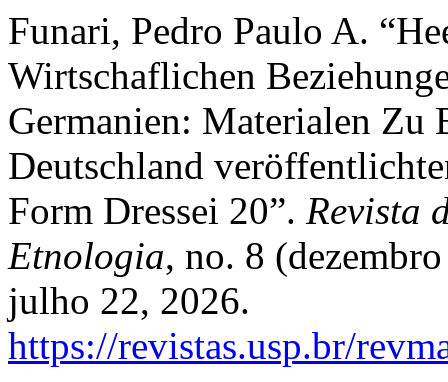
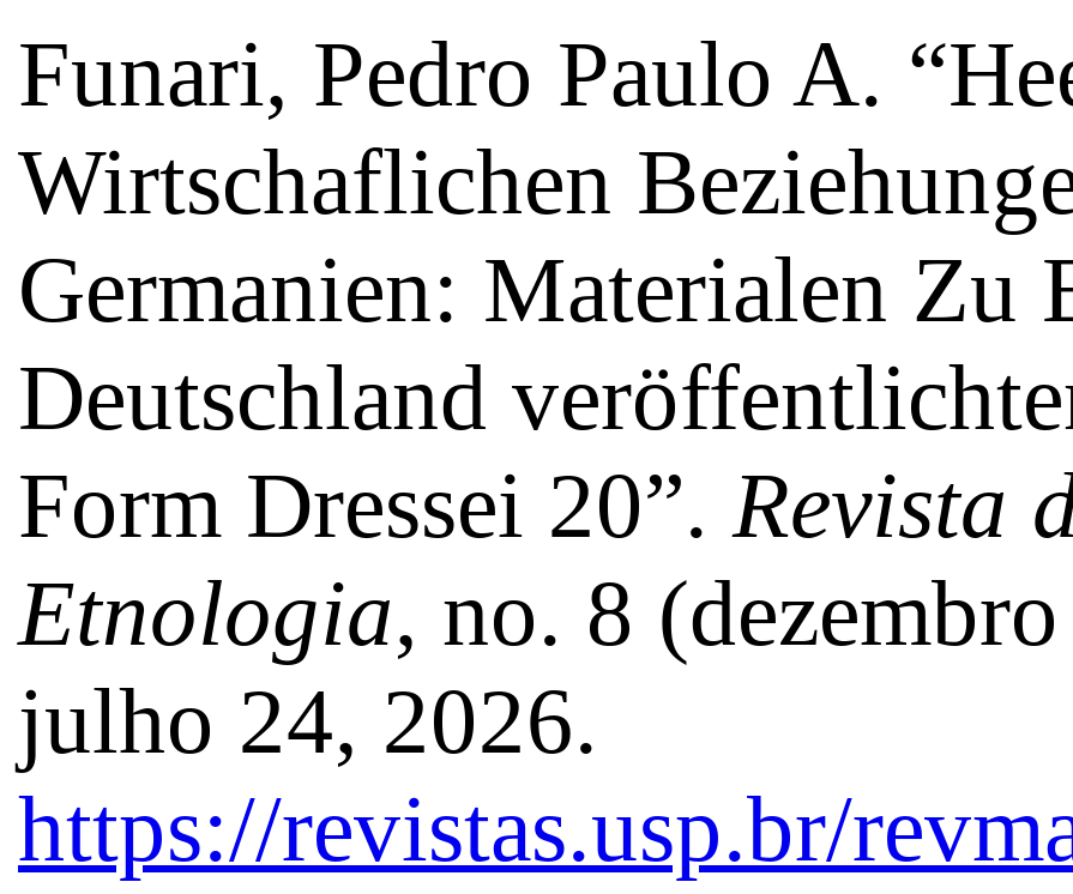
[8,279,250,322] julho 22, 2026. -> [18,669,598,772] julho 24, 2026.

